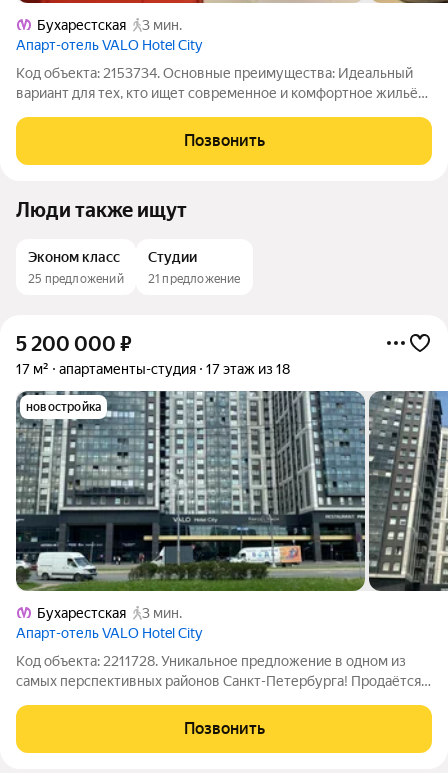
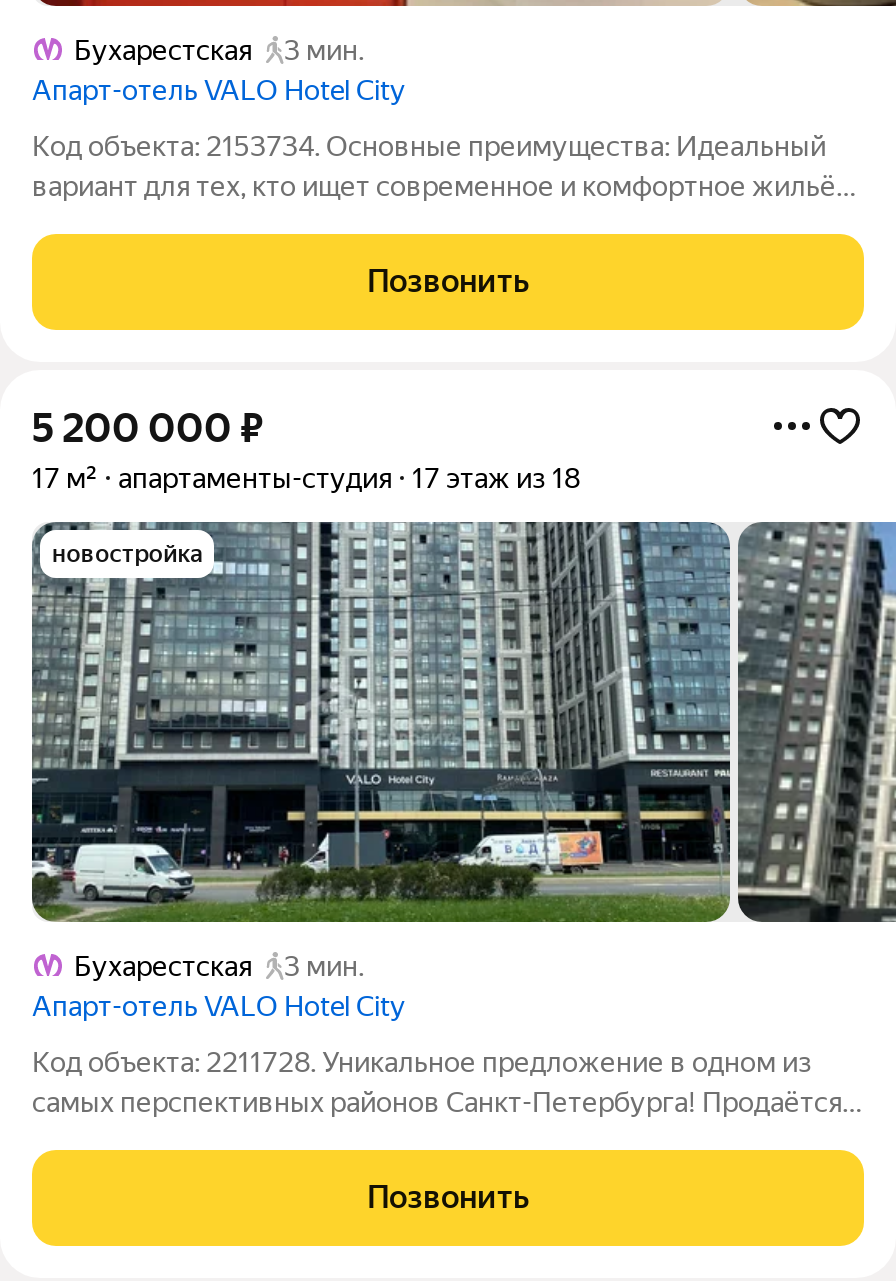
[16,198,187,286] Люди также ищут | Эконом класс | 25 предложений -> none
[148,249,241,286] Студии | 21 предложение -> none

